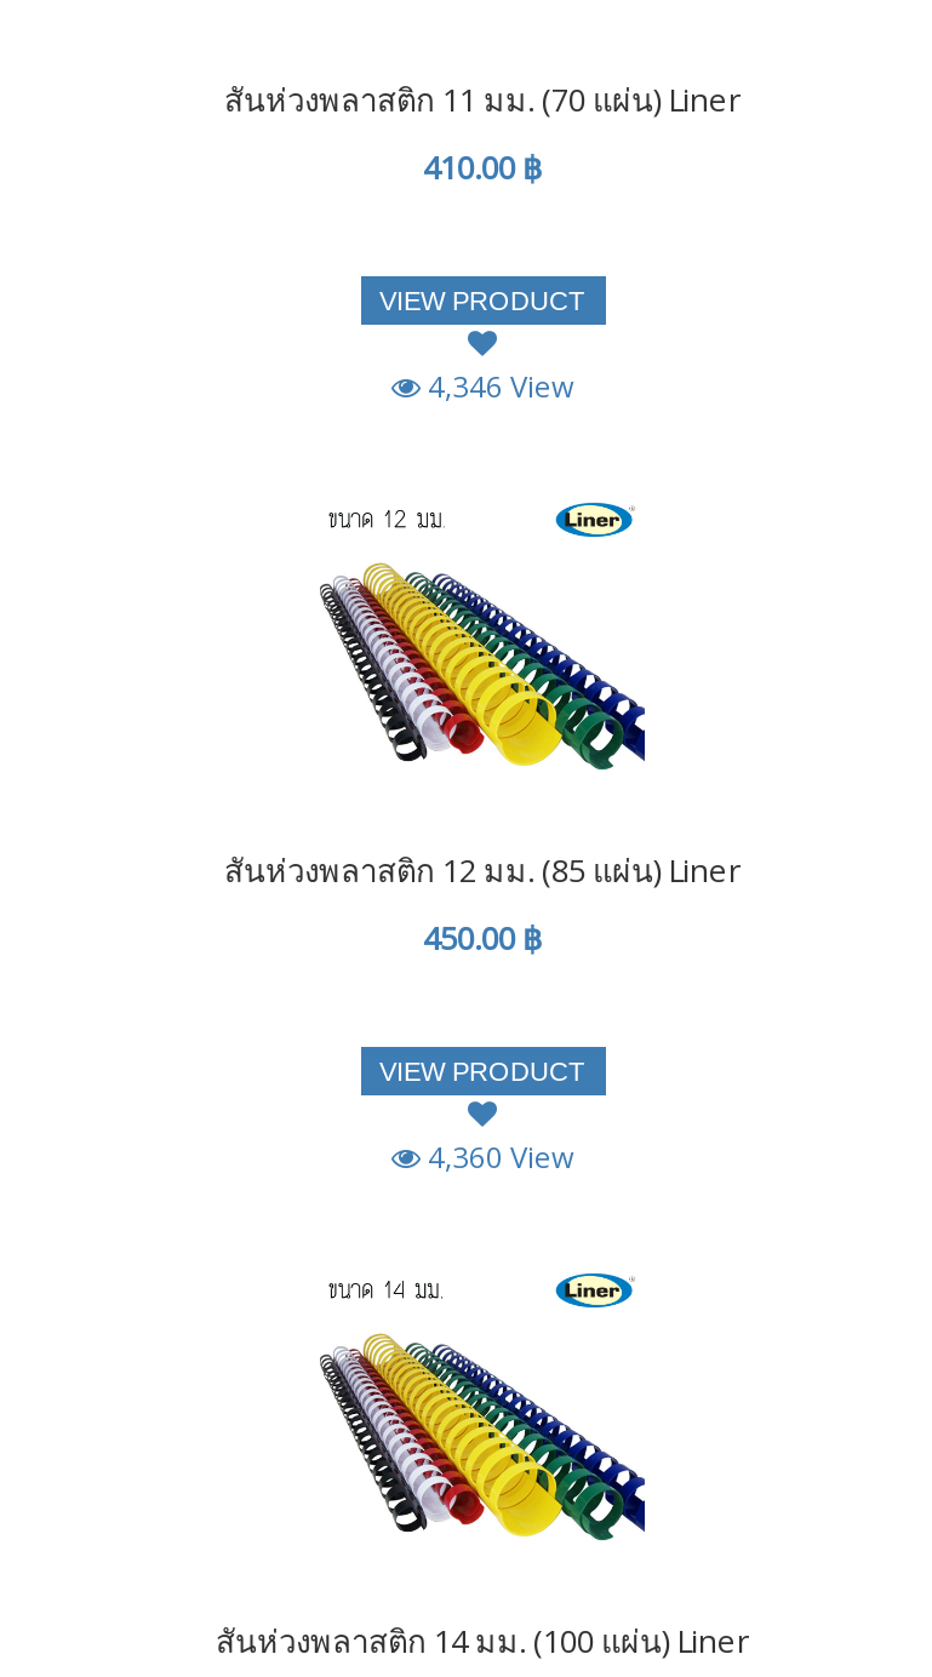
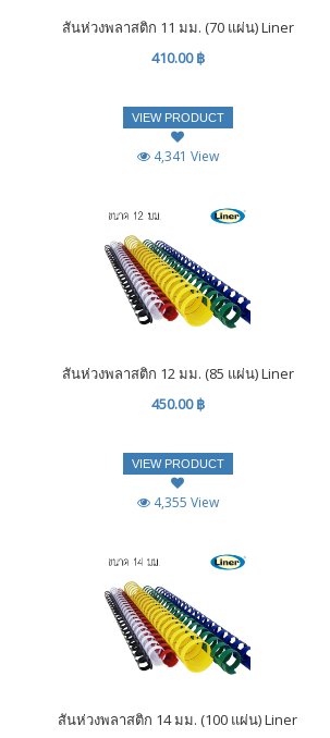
[421,367,573,408] 4,346 View -> [150,147,218,166] 4,341 View
[421,1137,573,1179] 4,360 View -> [150,493,218,512] 4,355 View

